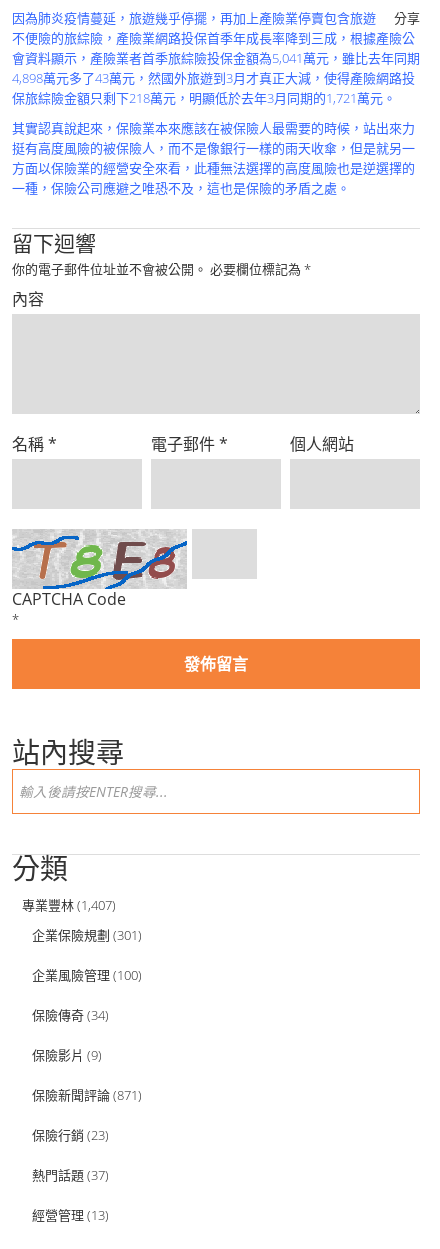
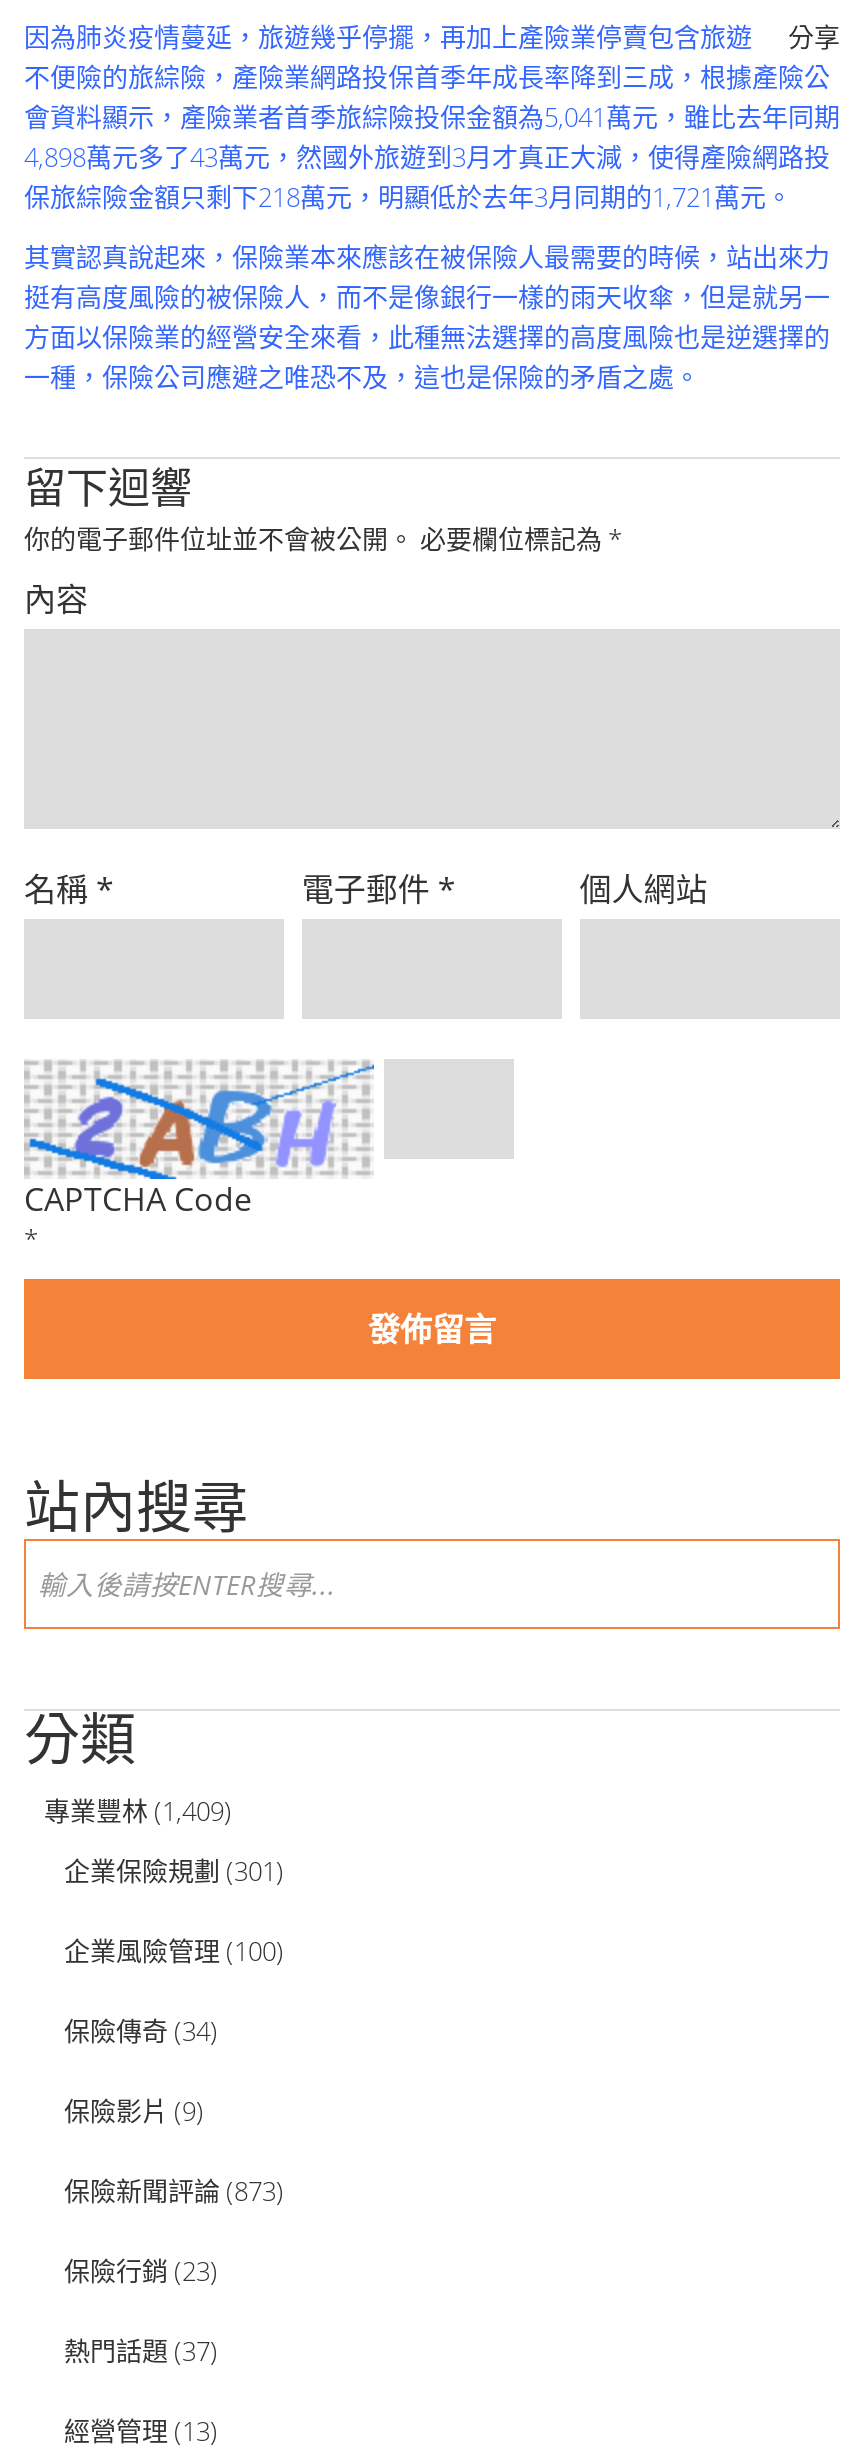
[11,530,188,586] [image] -> [24,1063,374,1175] [image]
[22,896,116,914] 專業豐林(1,407) -> [44,1794,232,1830] 專業豐林(1,409)
[32,1086,142,1104] 保險新聞評論(871) -> [64,2174,284,2210] 保險新聞評論(873)

